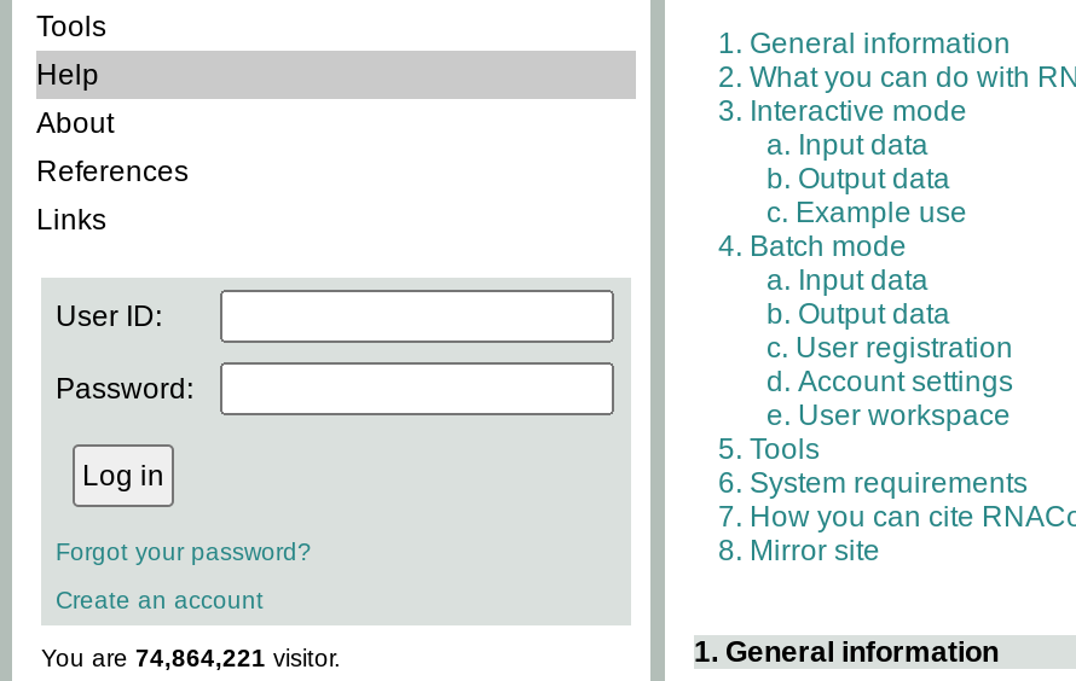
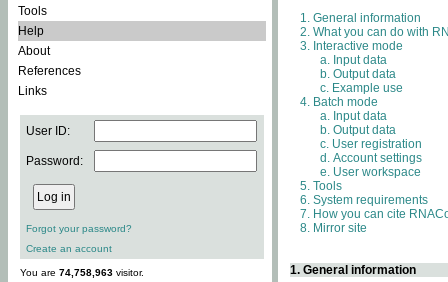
[41,645,341,671] You are 74,864,221 visitor. -> [20,267,144,278] You are 74,758,963 visitor.

